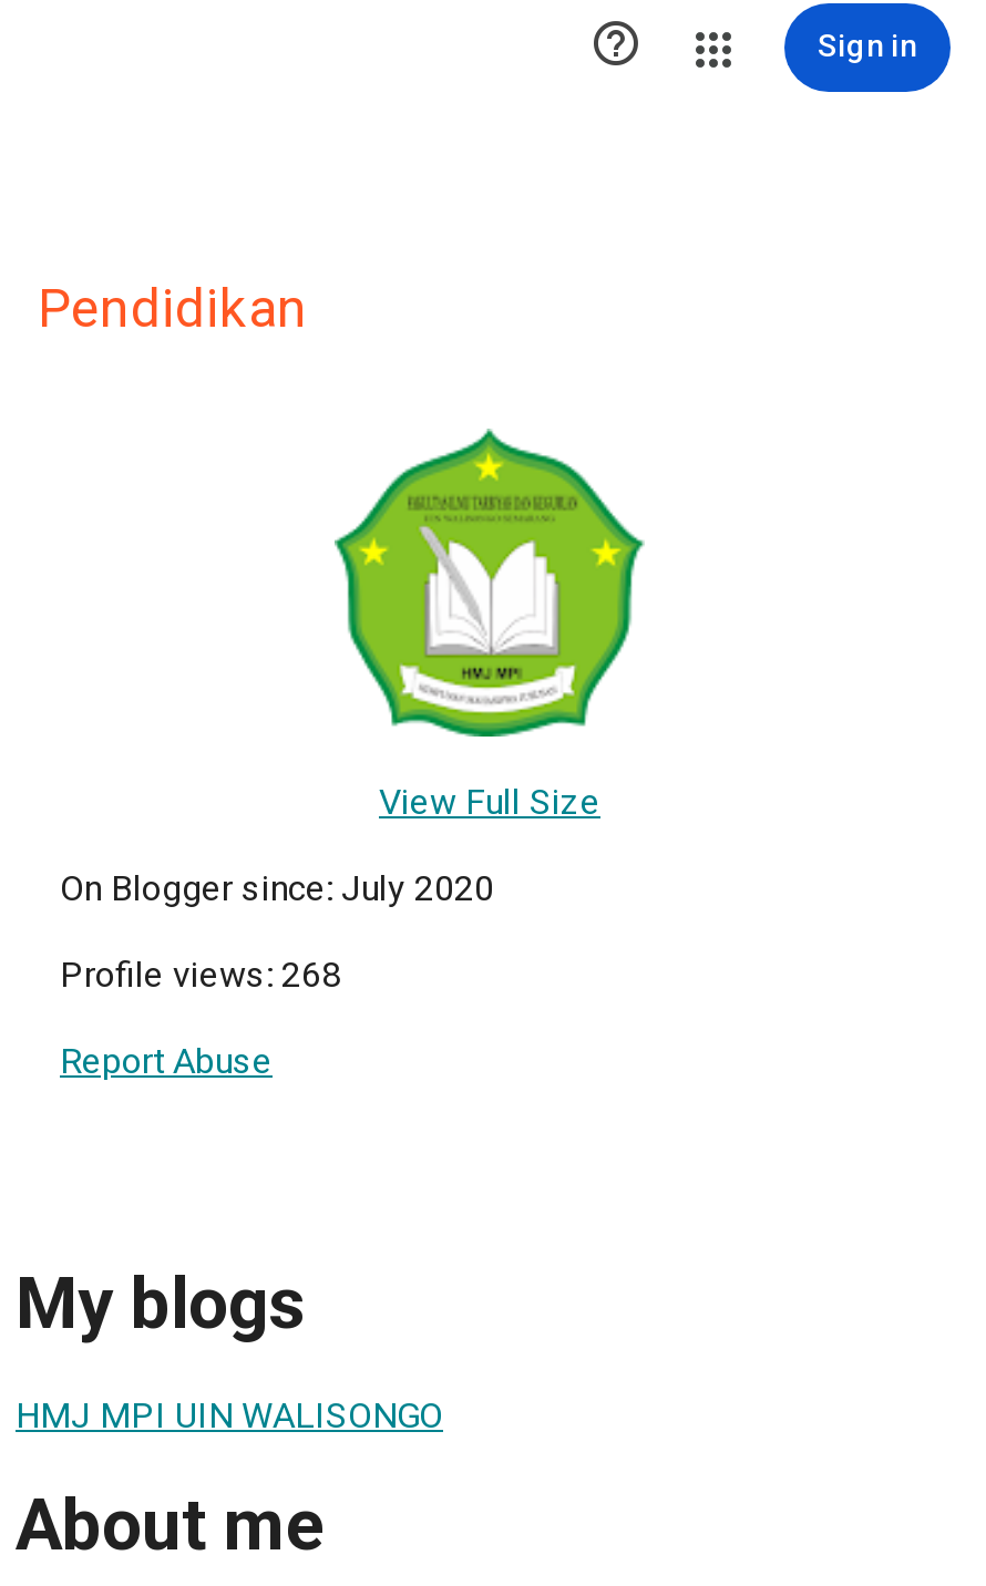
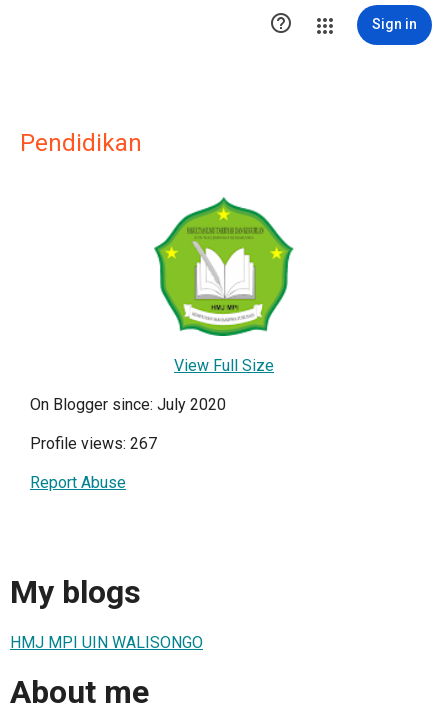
[60,953,341,995] Profile views: 268 -> [30,434,157,453] Profile views: 267

